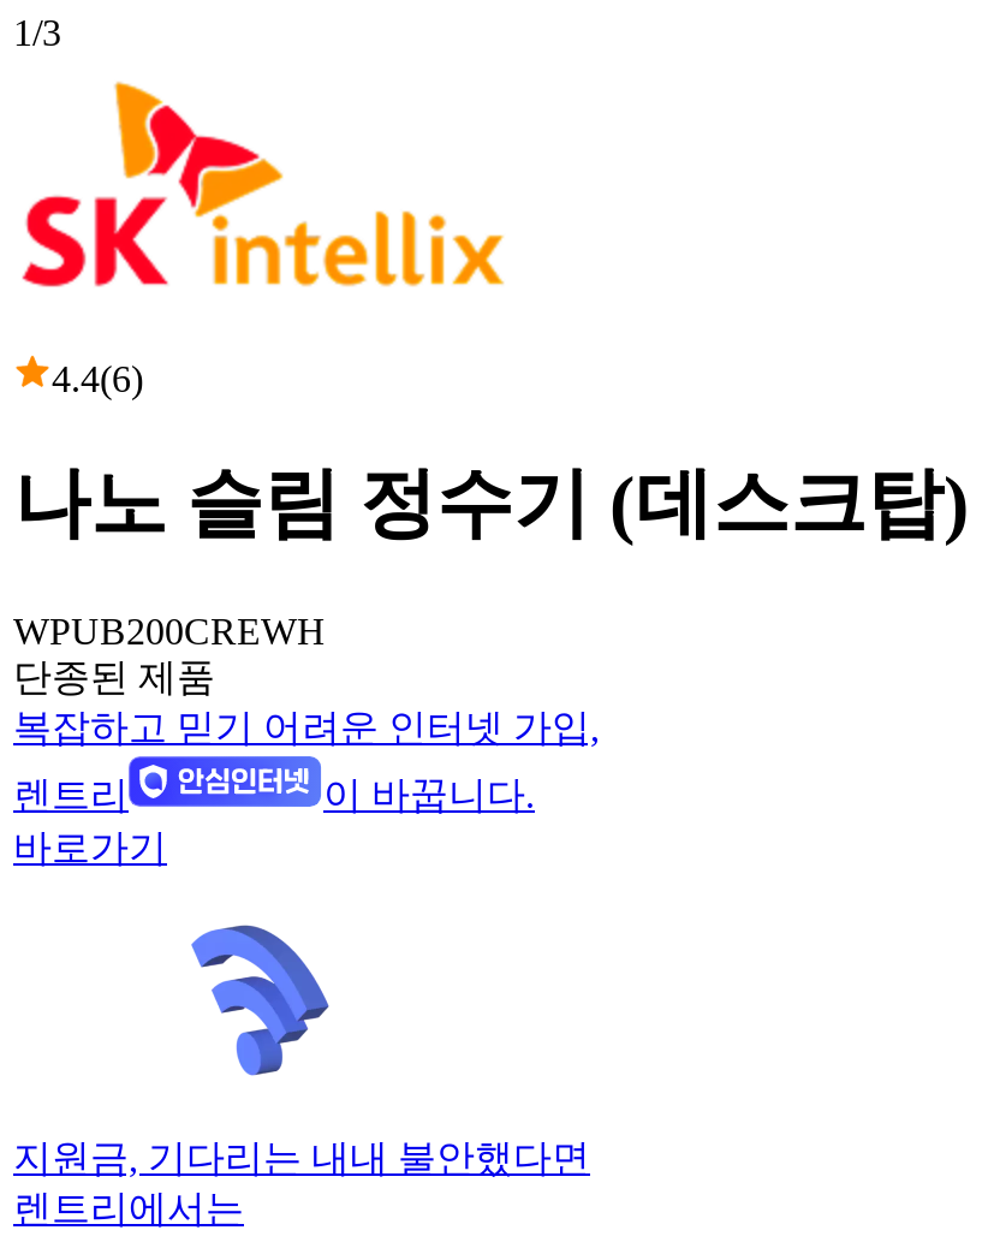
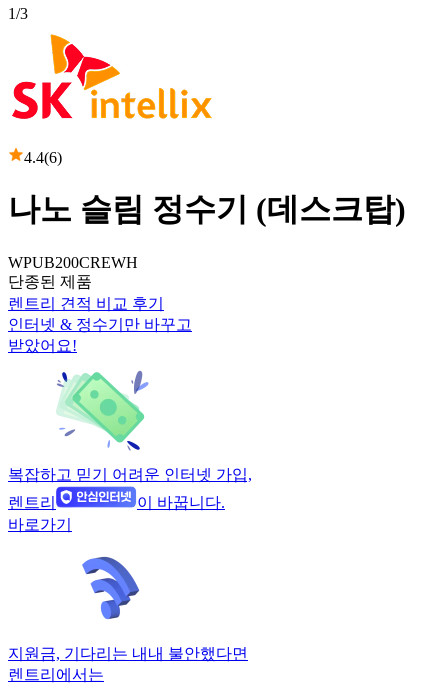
none -> [8,295,192,354] 렌트리 견적 비교 후기 | 인터넷 & 정수기만 바꾸고 | 받았어요!
none -> [56,370,149,451] [image]

